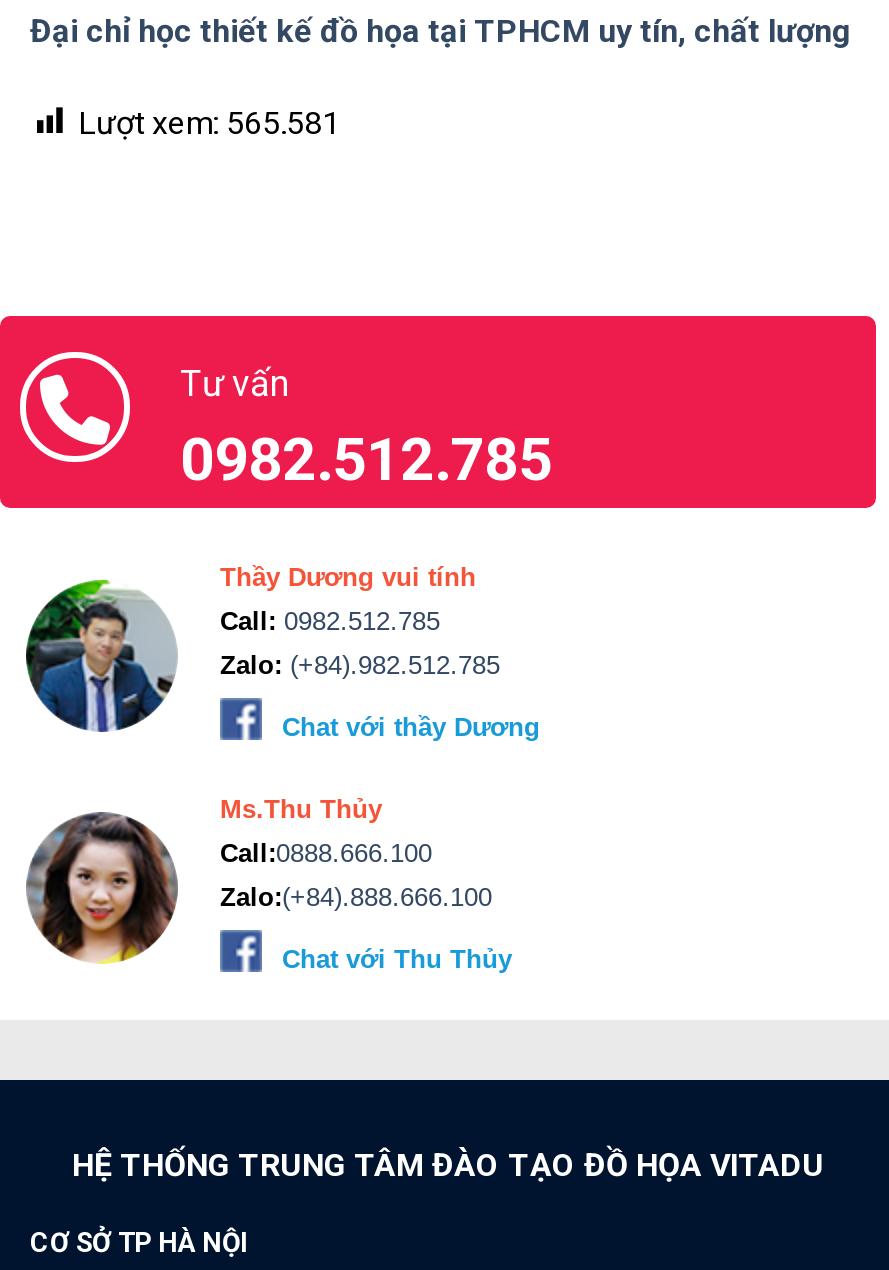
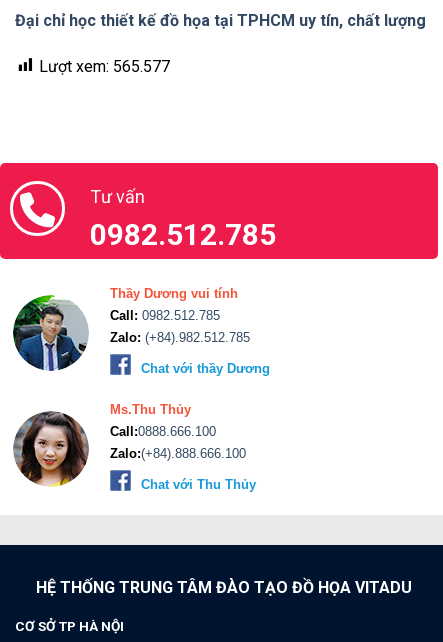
[78,103,340,141] Lượt xem: 565.581 -> [39,57,170,76] Lượt xem: 565.577

